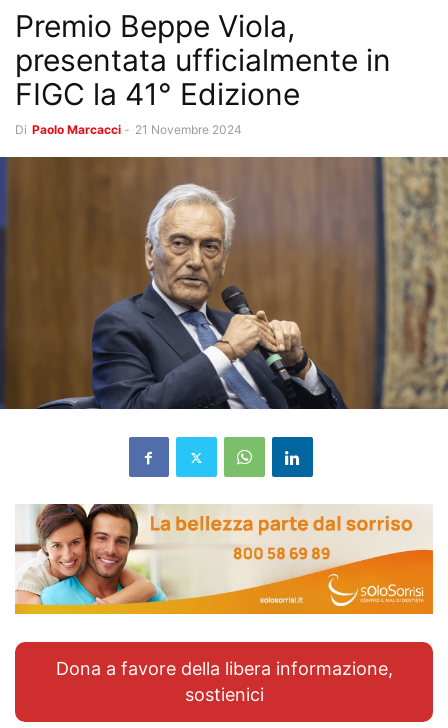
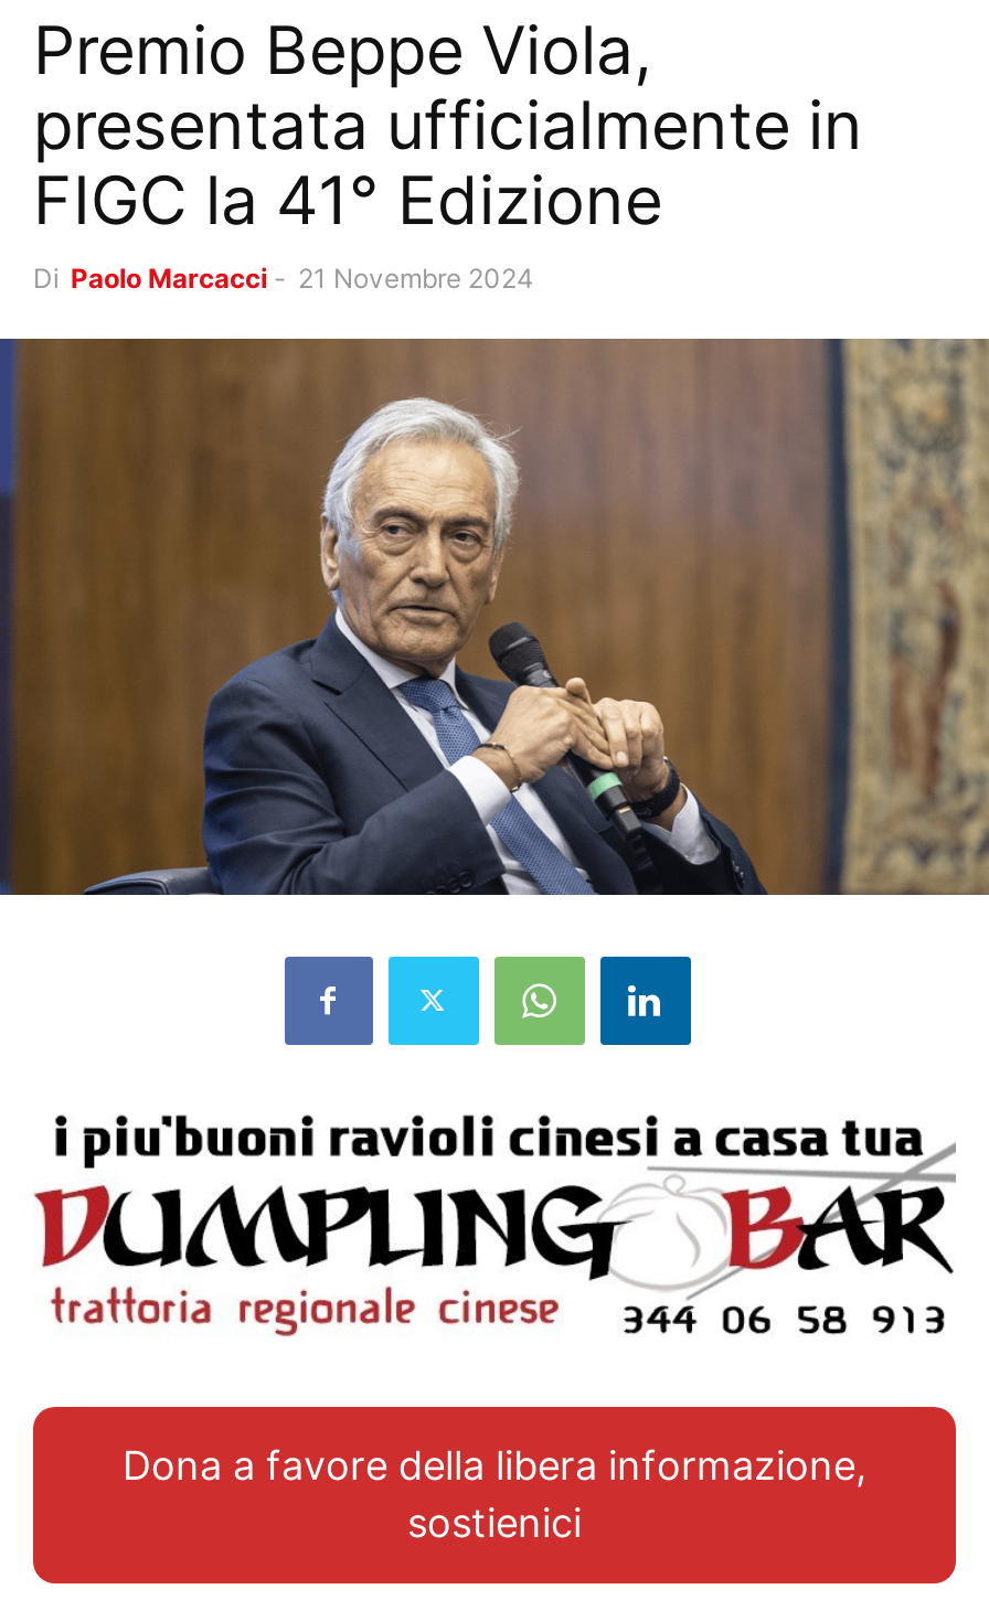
[14,503,434,615] [image] -> [33,1105,956,1347] [image]

